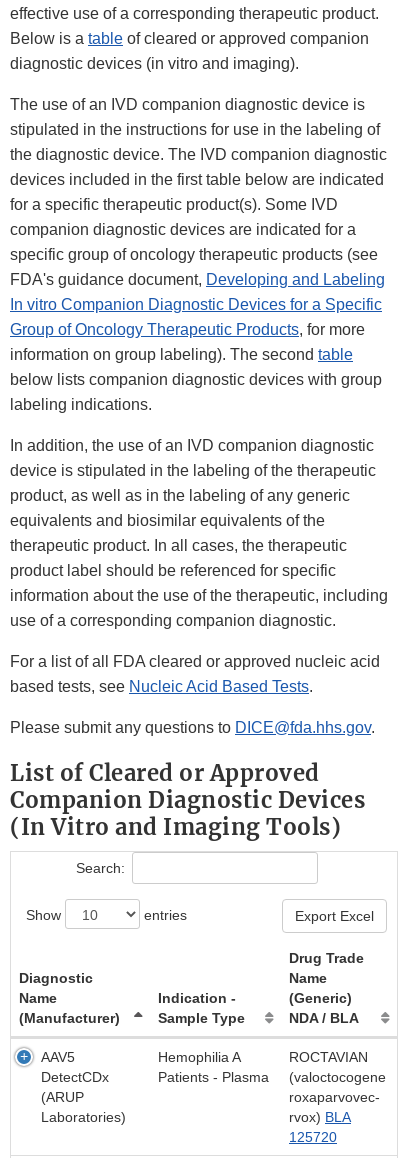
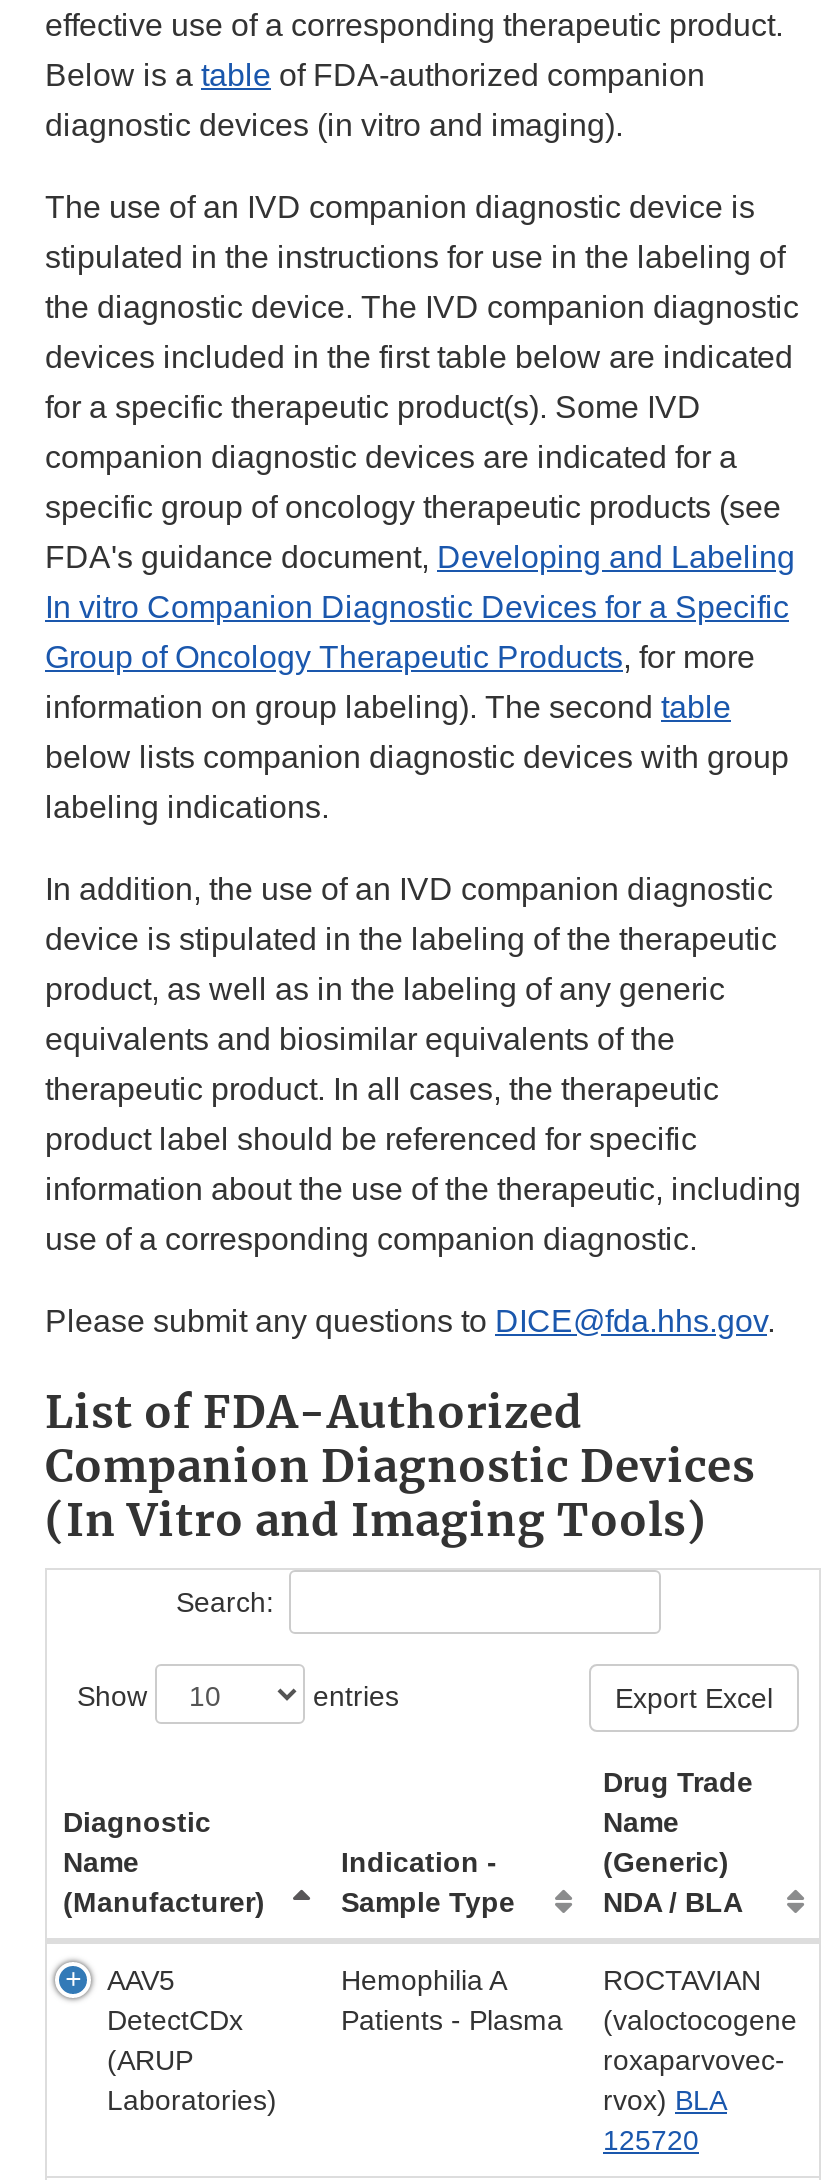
[10,30,369,47] Below is a table of cleared or approved companion -> [45,59,705,93] Below is a table of FDA-authorized companion
[10,653,380,695] For a list of all FDA cleared or approved nucleic acid | based tests, see Nucleic Acid Based Tests. -> none
[10,759,319,787] List of Cleared or Approved -> [45,1385,583,1441] List of FDA-Authorized

